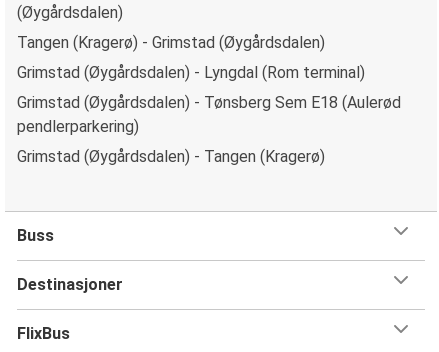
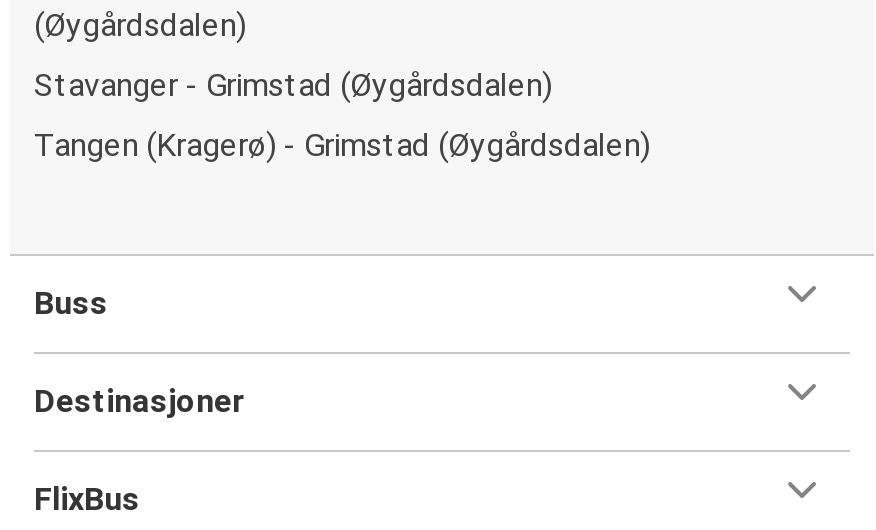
none -> [34,65,552,103] Stavanger - Grimstad (Øygårdsdalen)
moved [17,32,325,51] -> [34,125,650,163]: Tangen (Kragerø) - Grimstad (Øygårdsdalen)
[17,62,401,165] Grimstad (Øygårdsdalen) - Lyngdal (Rom terminal) | Grimstad (Øygårdsdalen) - Tønsberg Sem E18 (Aulerød | pendlerparkering) | Grimstad (Øygårdsdalen) - Tangen (Kragerø) -> none

